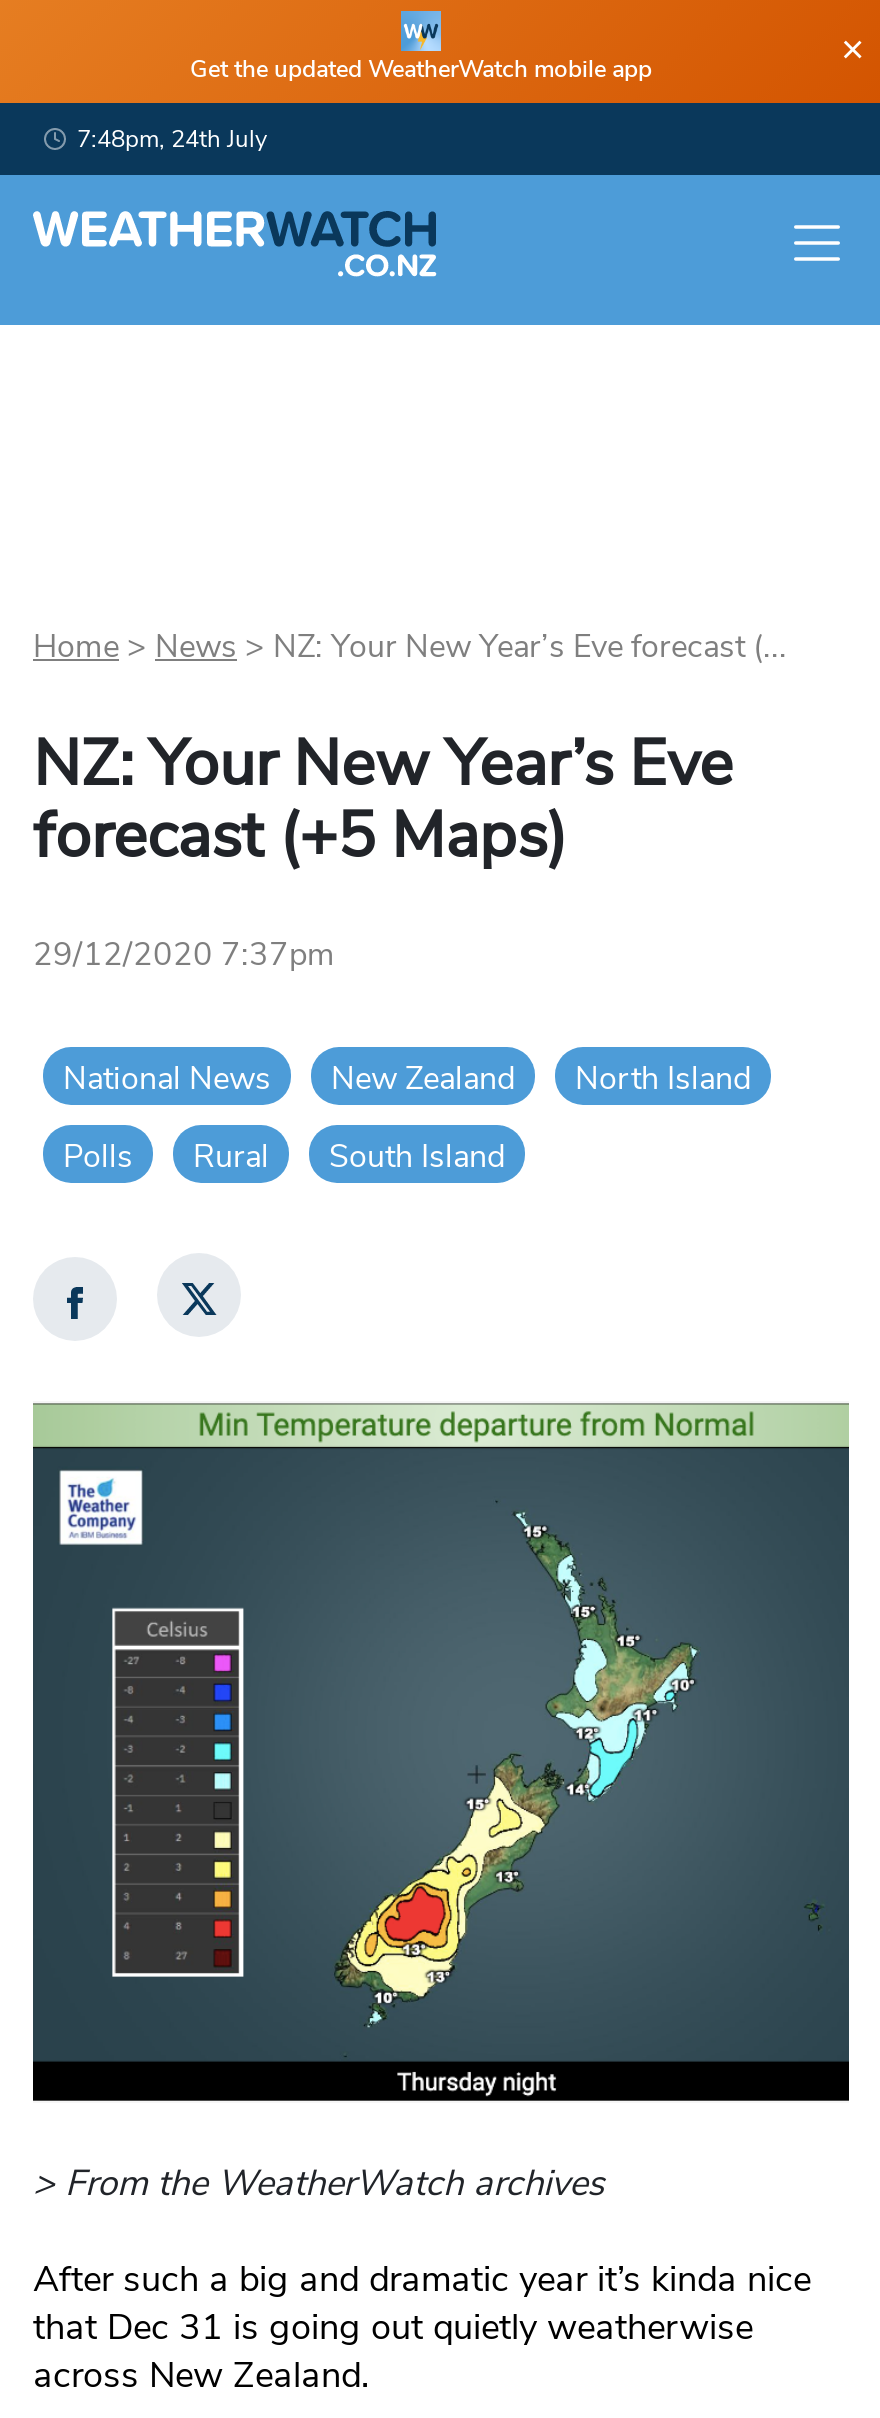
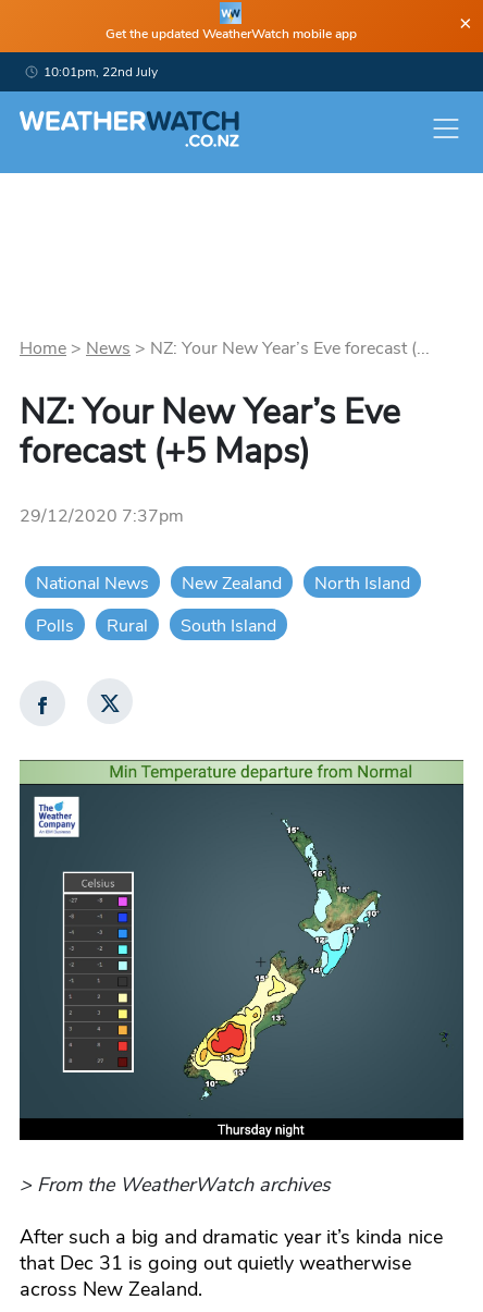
[77,123,267,155] 7:48pm, 24th July -> [44,63,158,81] 10:01pm, 22nd July

